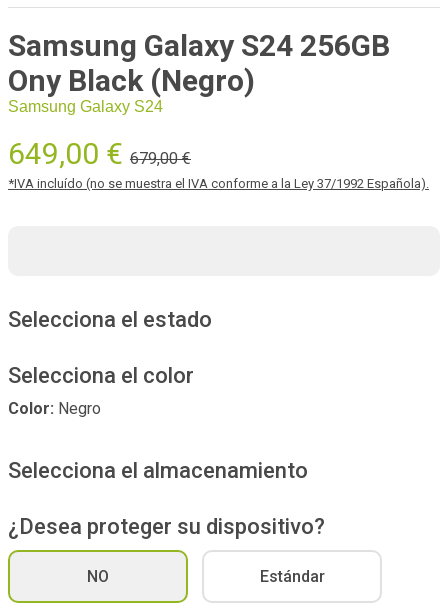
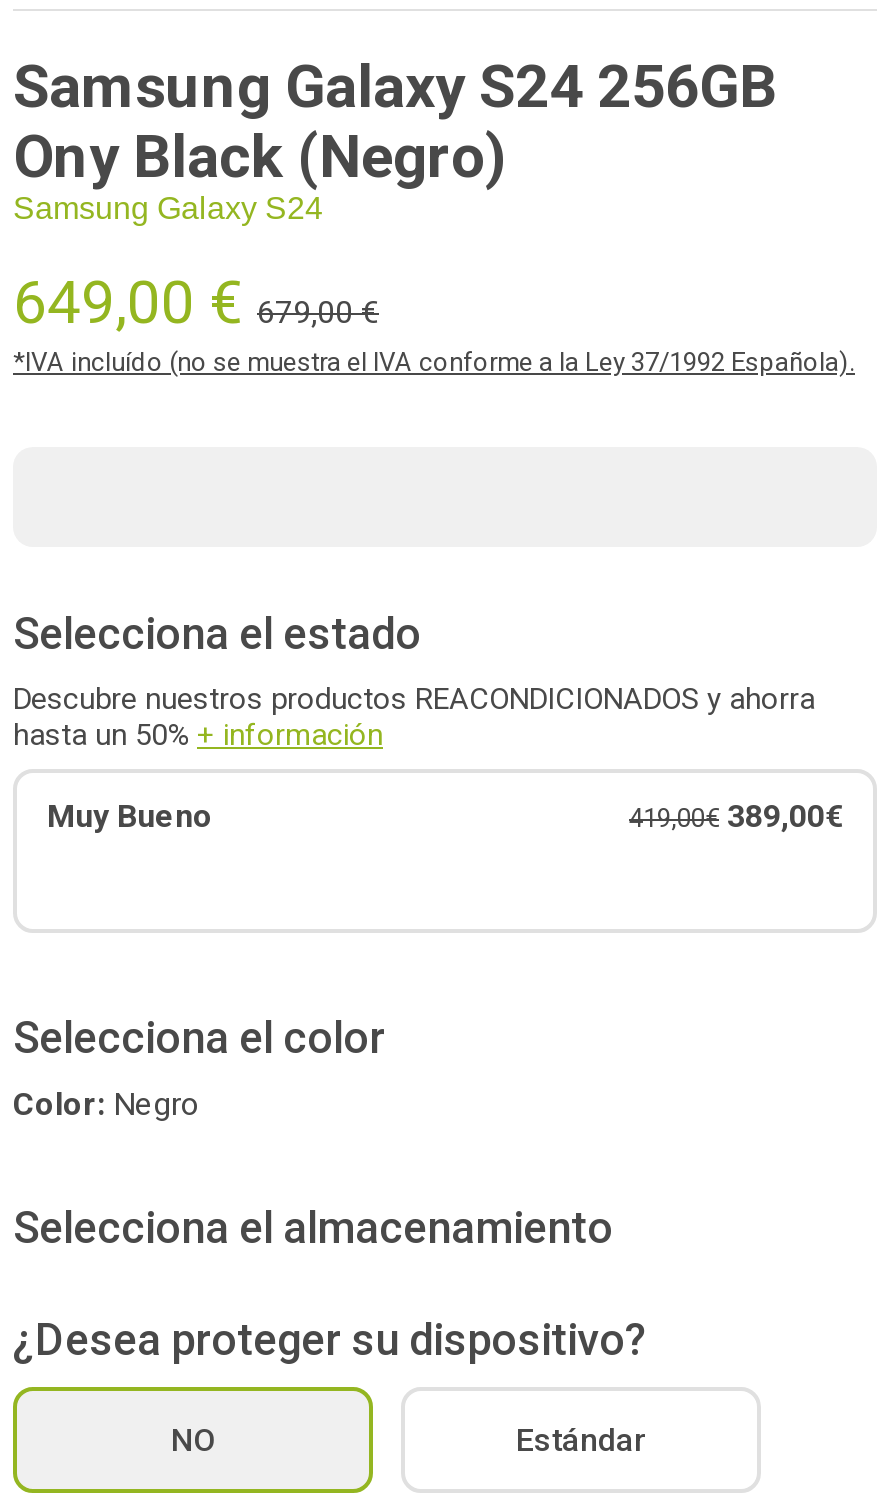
none -> [13,681,843,835] Descubre nuestros productos REACONDICIONADOS y ahorra | hasta un 50% + información | Muy Bueno | 419,00€ 389,00€

